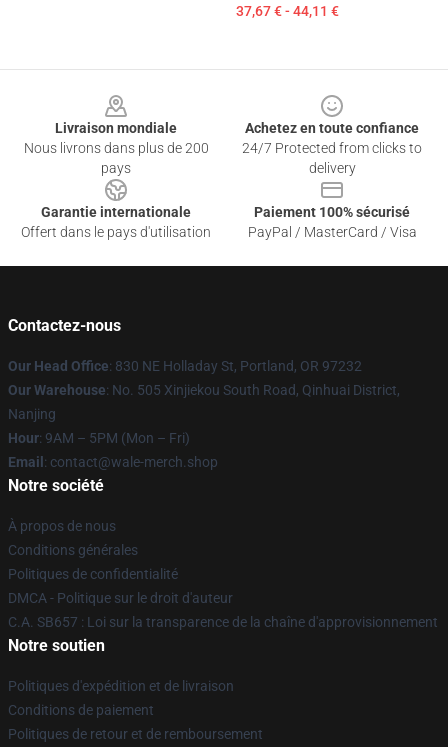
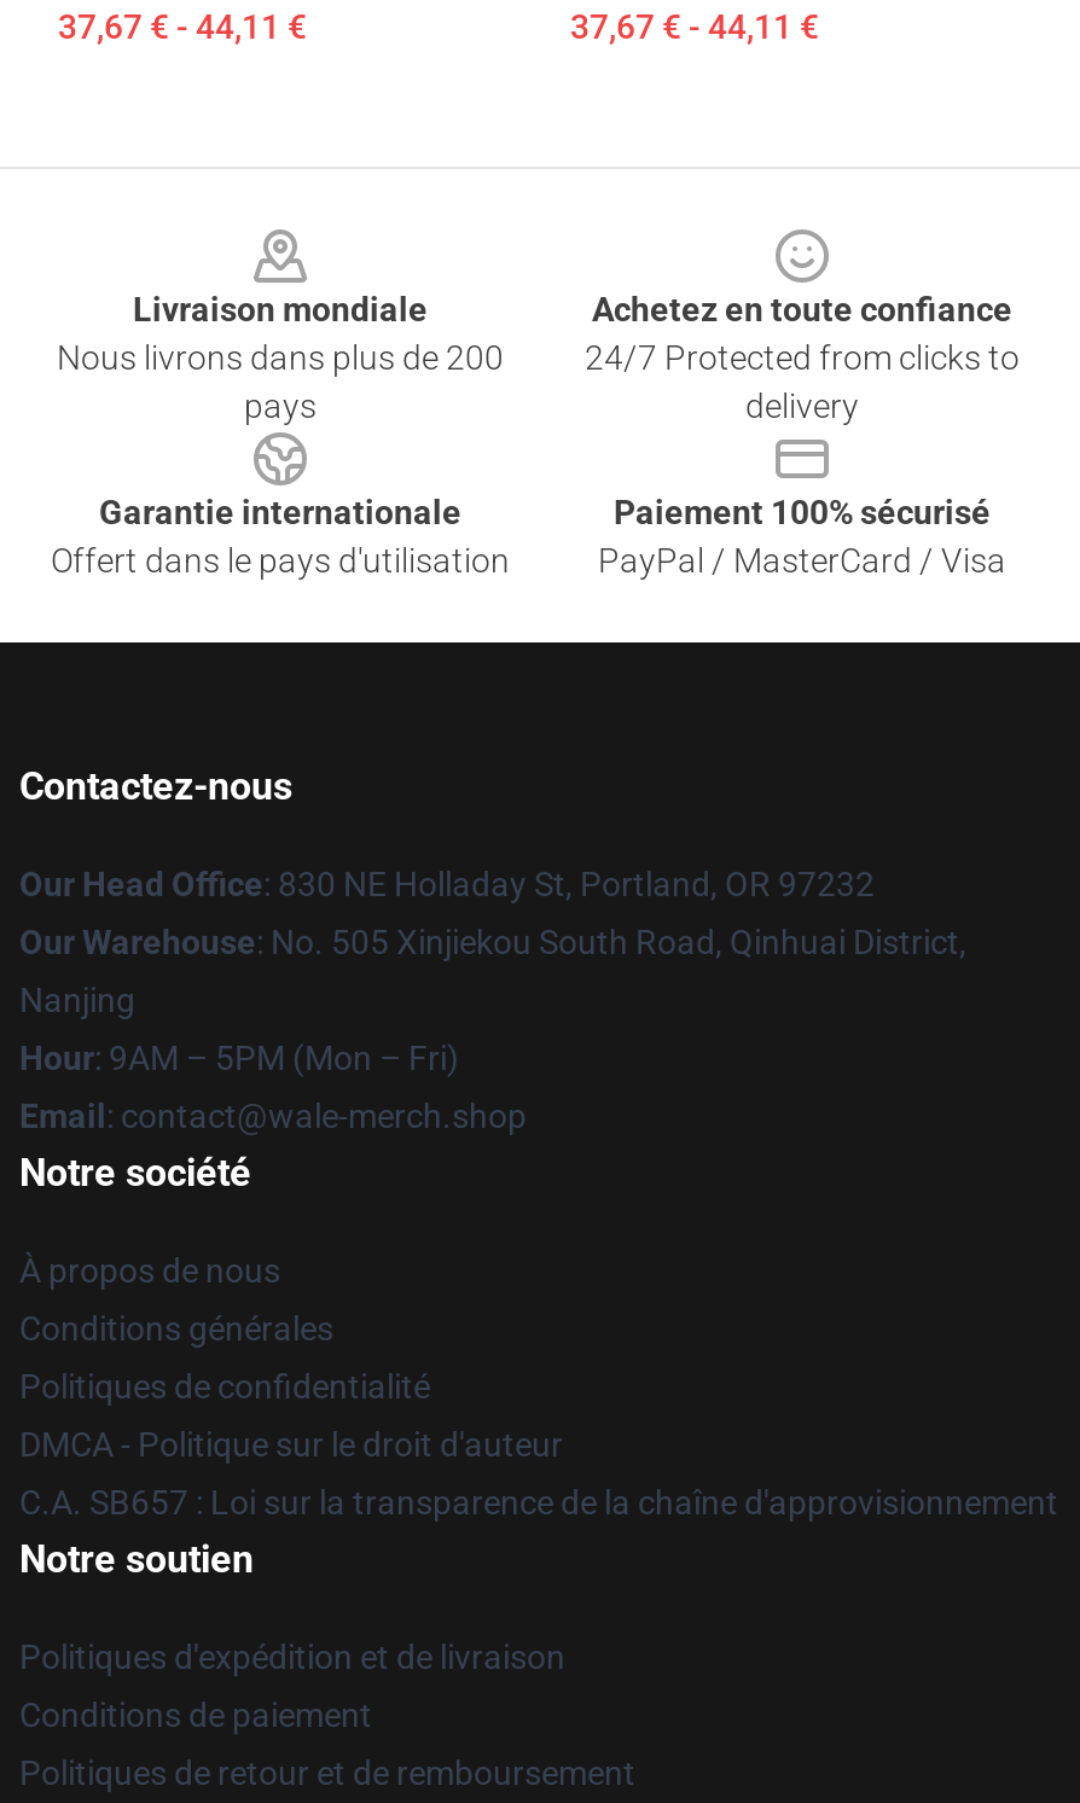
none -> [58,7,307,46] 37,67 € - 44,11 €

